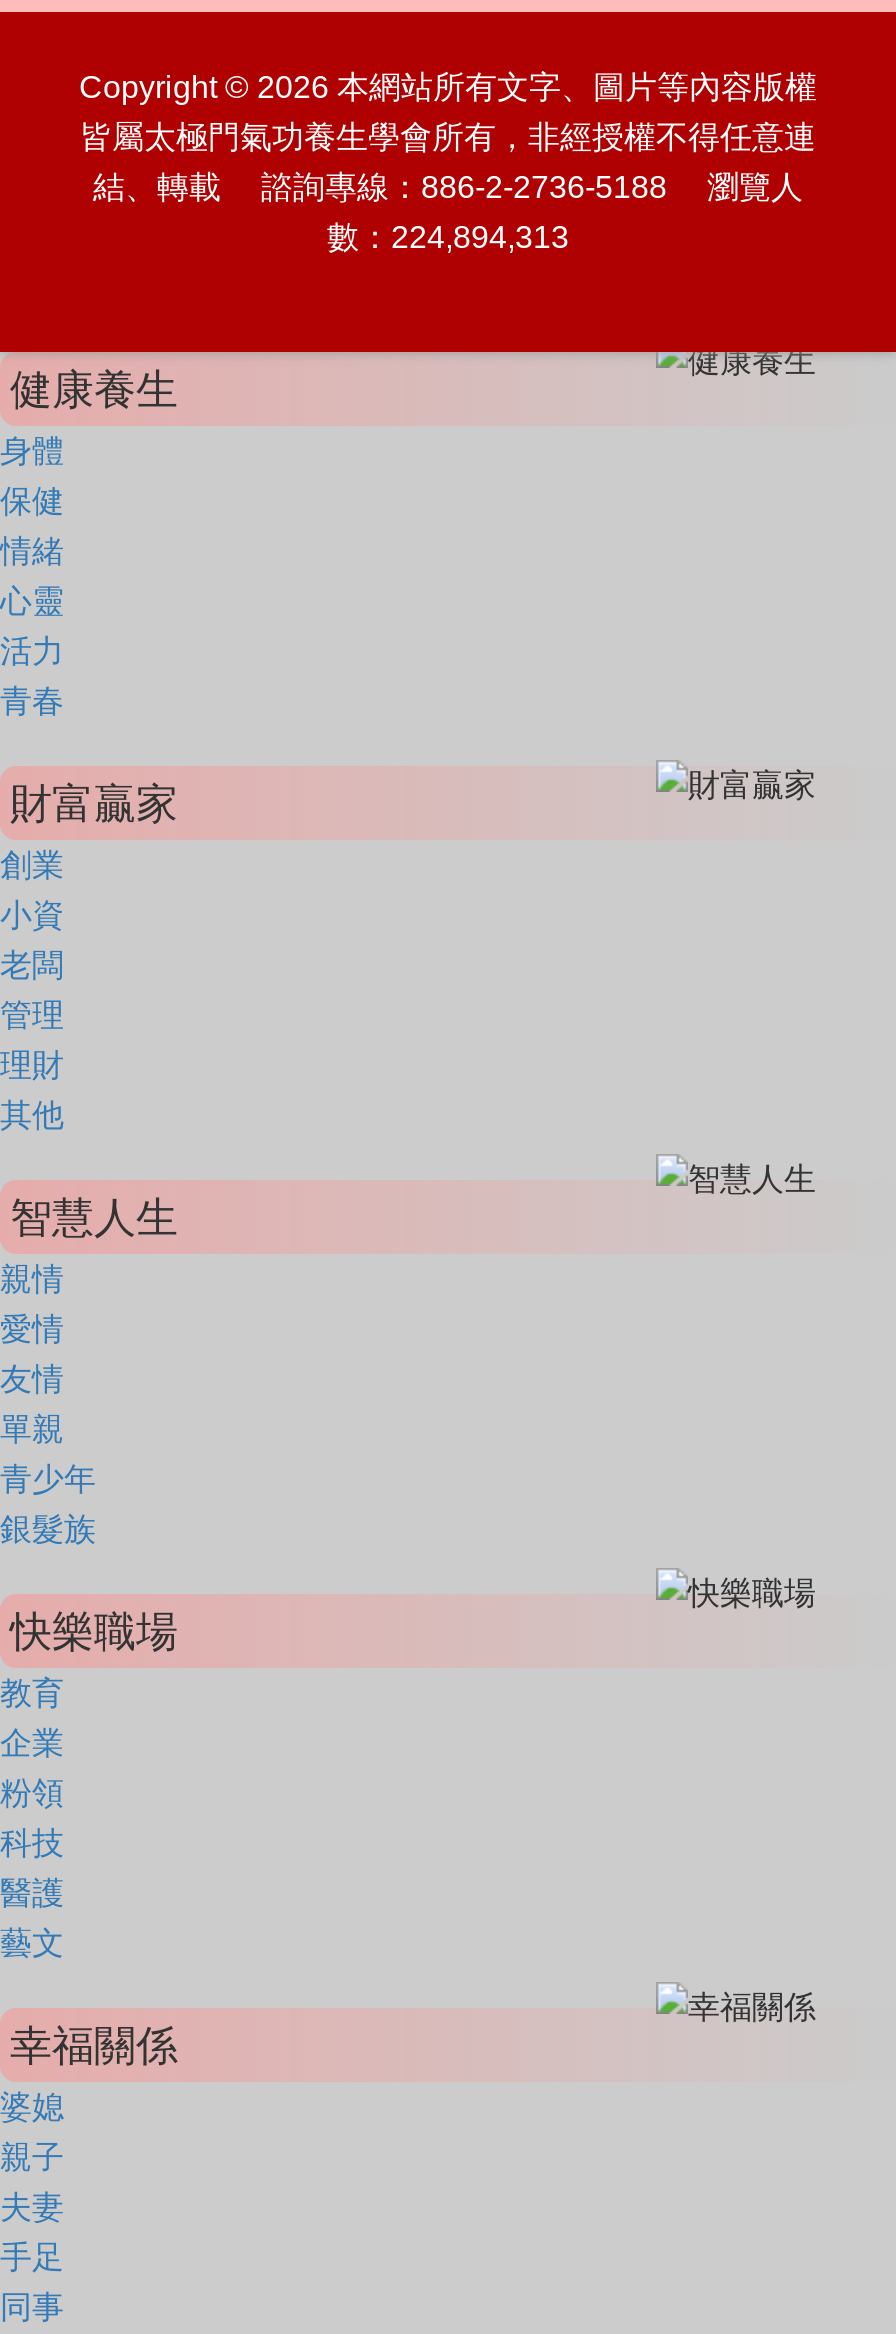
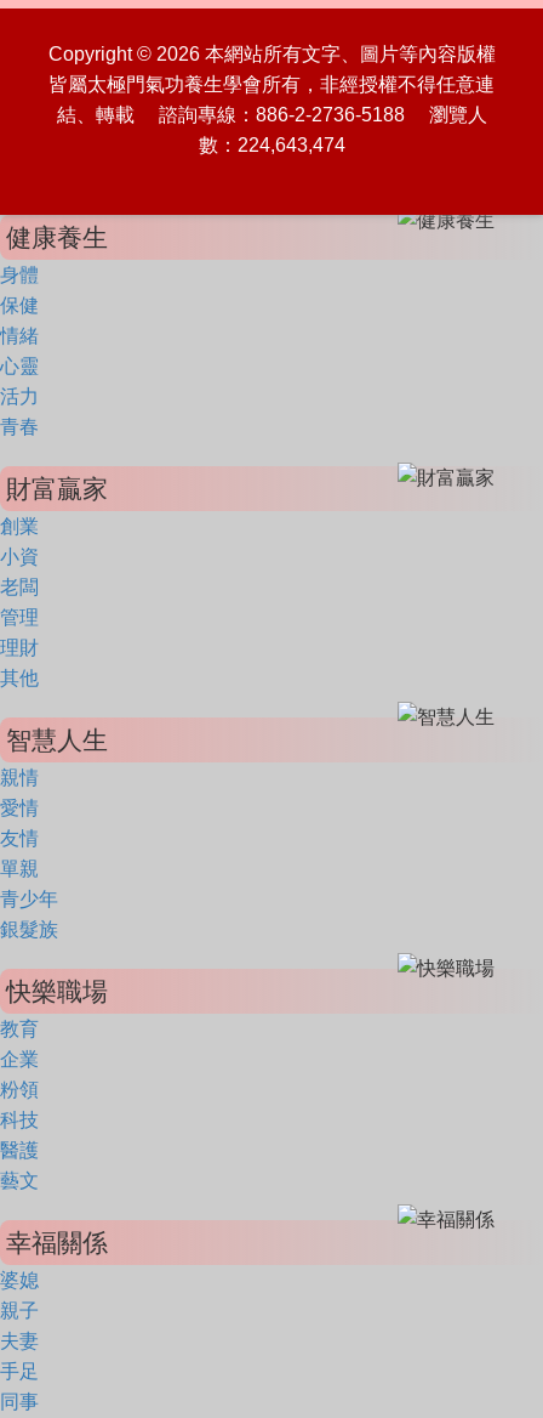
[327,221,569,255] 數：224,894,313 -> [198,135,345,156] 數：224,643,474

